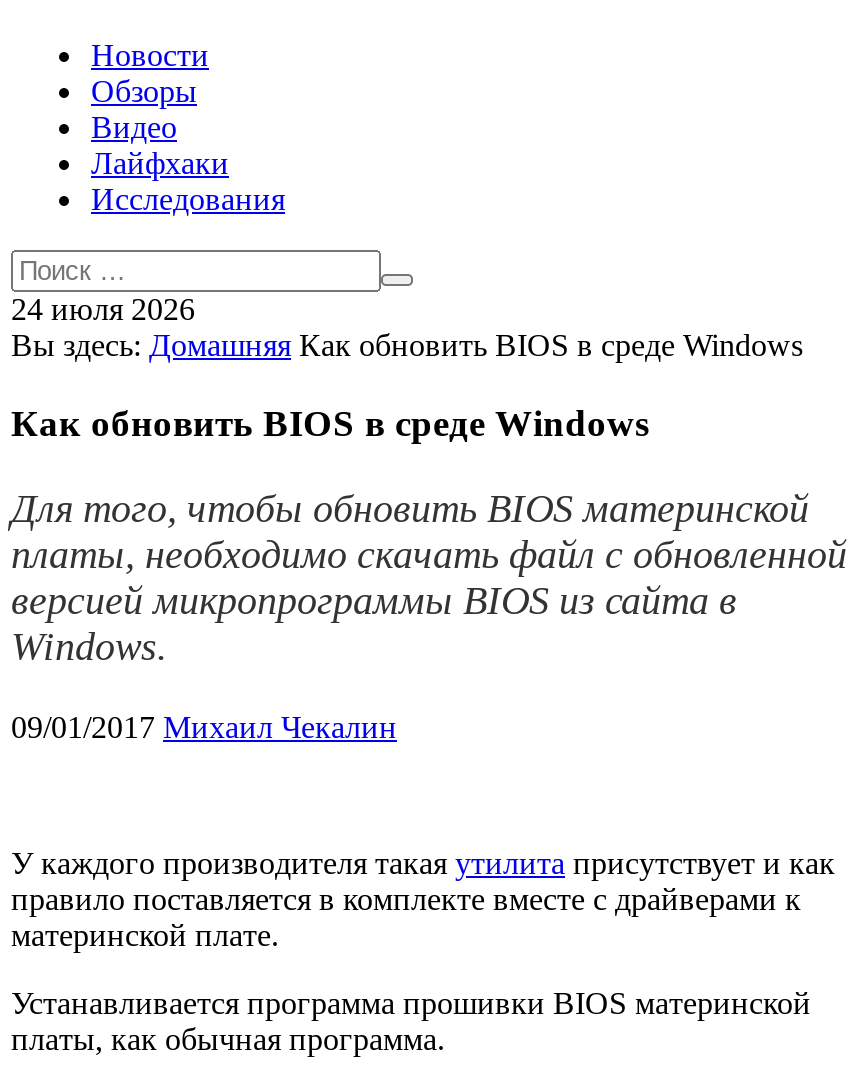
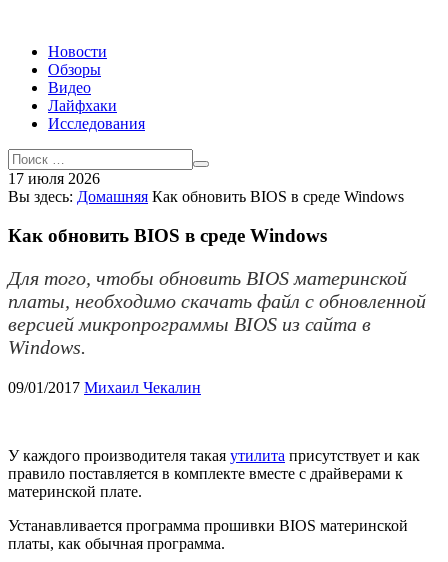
[11,292,195,326] 24 июля 2026 -> [8,170,100,187] 17 июля 2026

